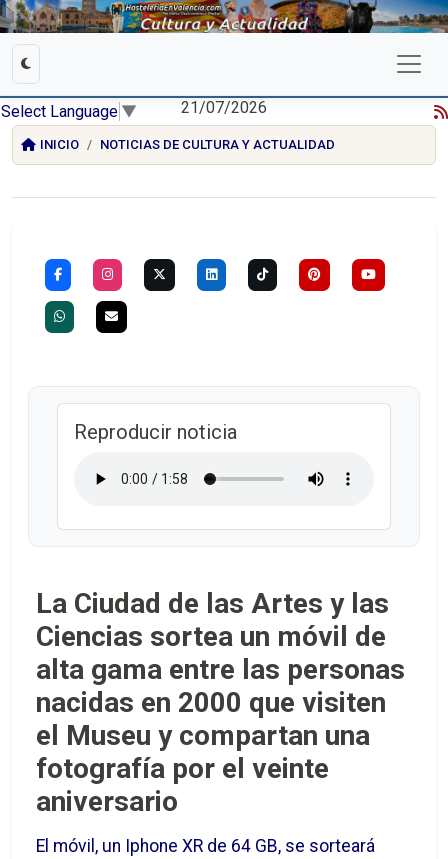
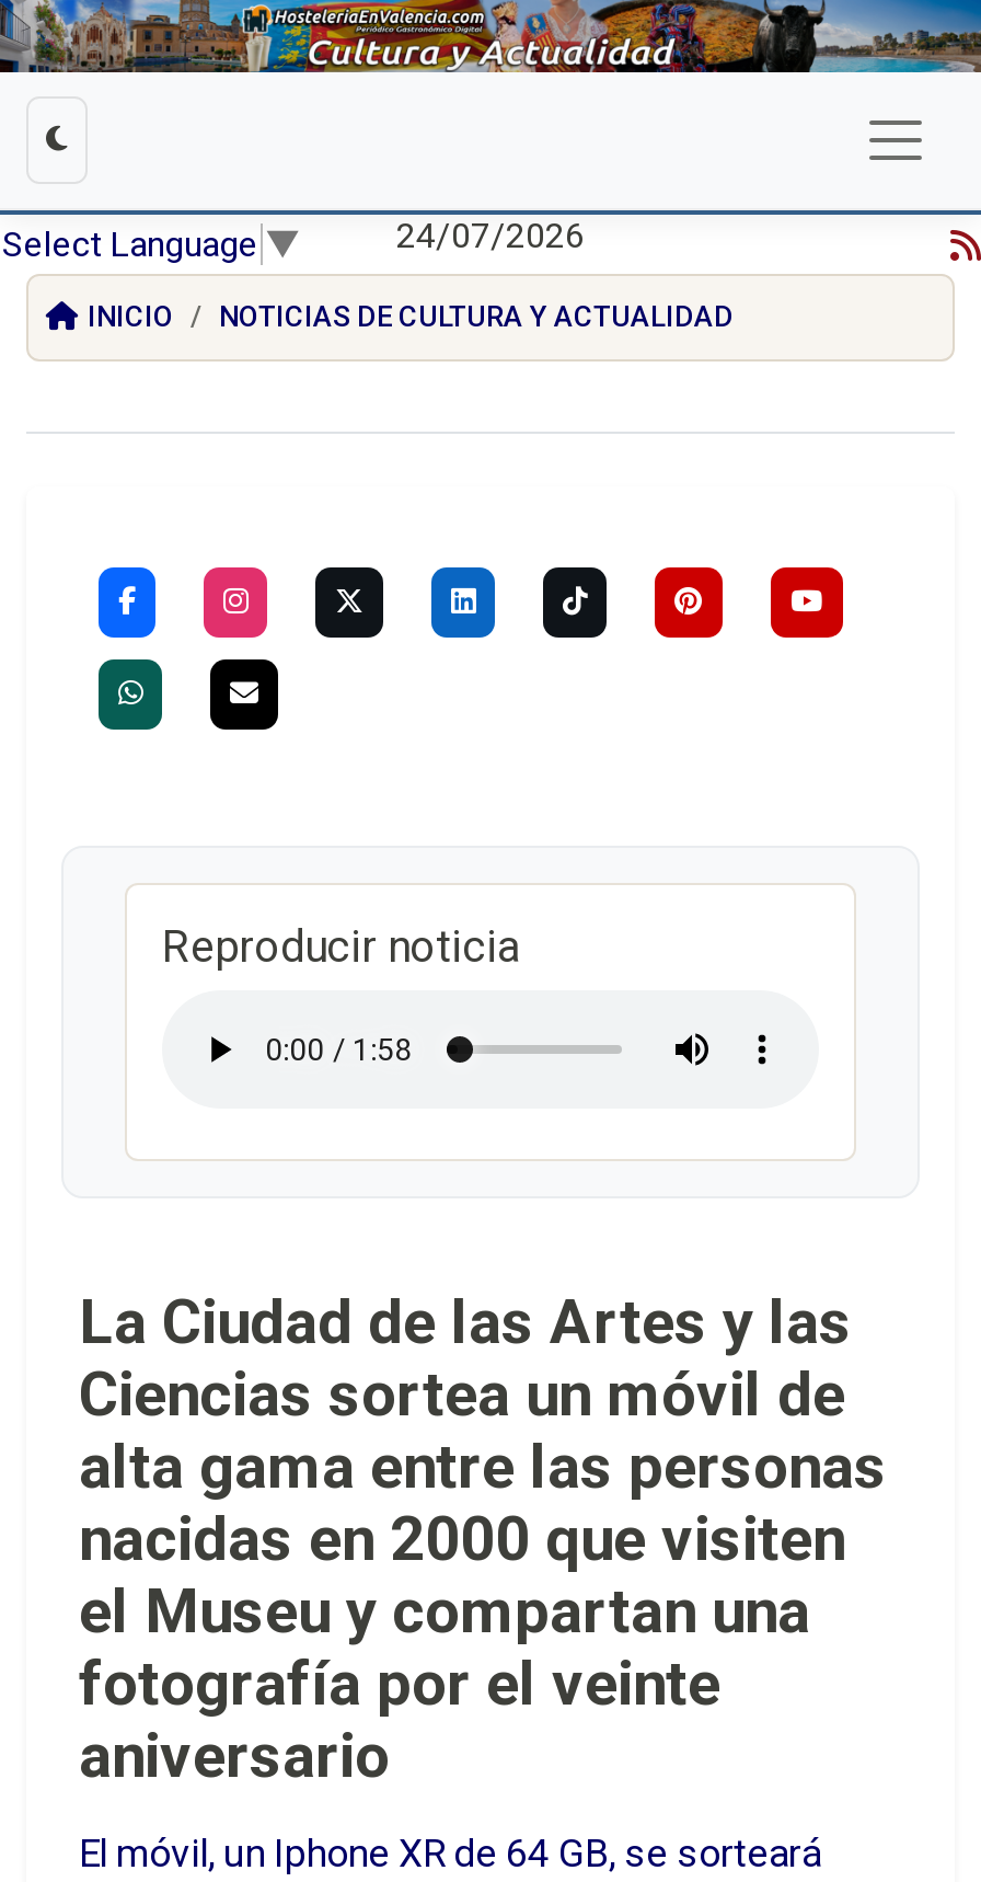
[181,98,267,117] 21/07/2026 -> [396,215,585,257] 24/07/2026

